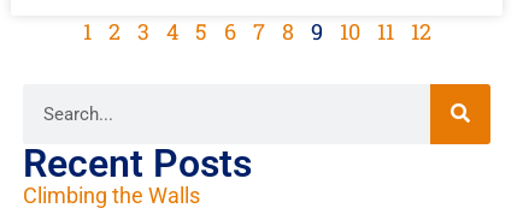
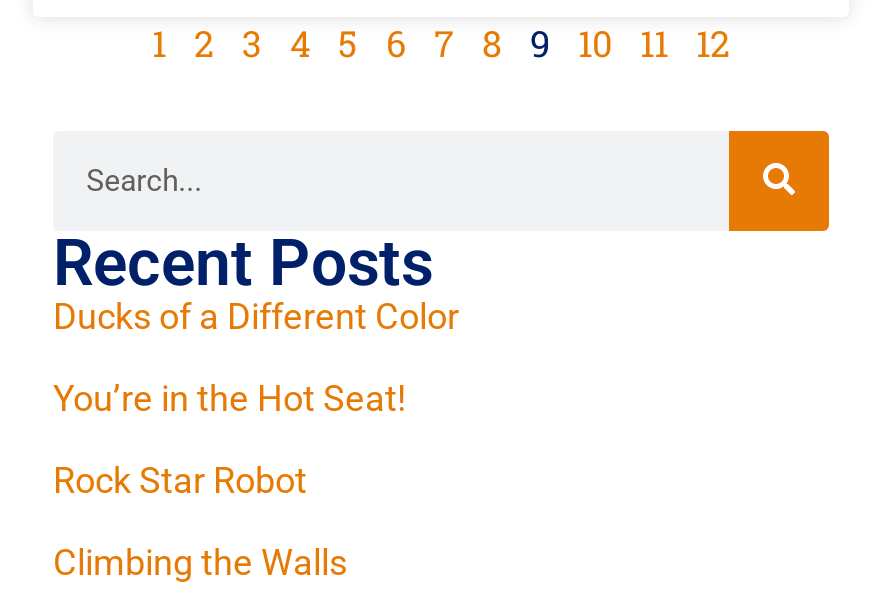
none -> [53,294,459,500] Ducks of a Different Color | You’re in the Hot Seat! | Rock Star Robot

